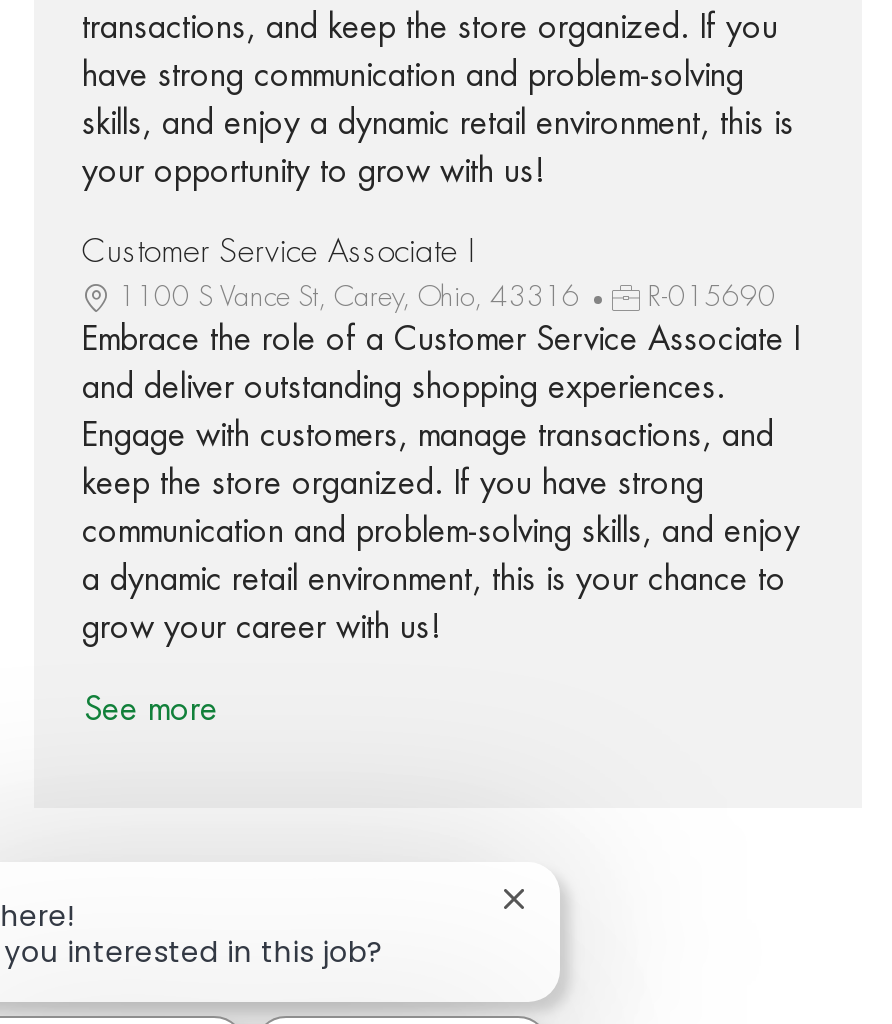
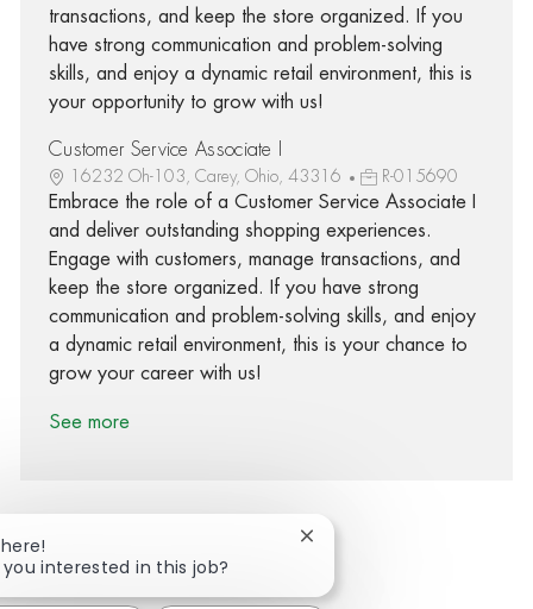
[118,282,588,310] 1100 S Vance St, Carey, Ohio, 43316 -> [70,167,346,184] 16232 Oh-103, Carey, Ohio, 43316

